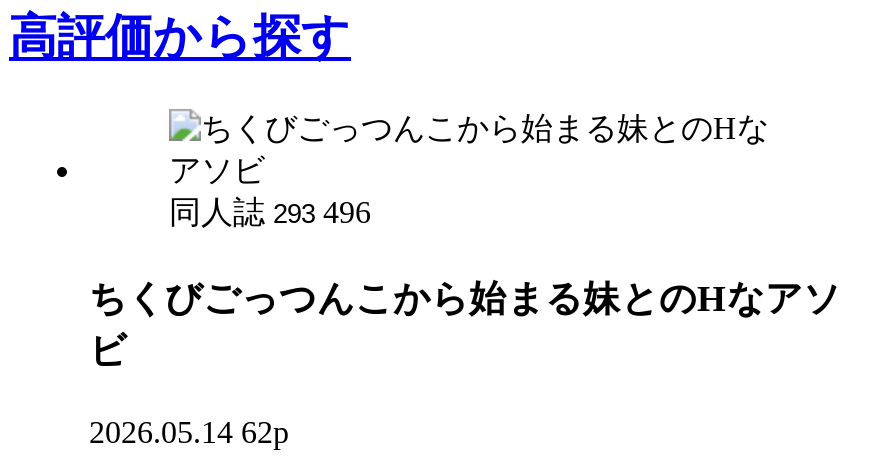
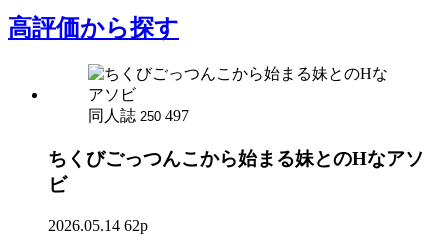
[169,195,371,229] 同人誌 293 496 -> [88,107,189,124] 同人誌 250 497

